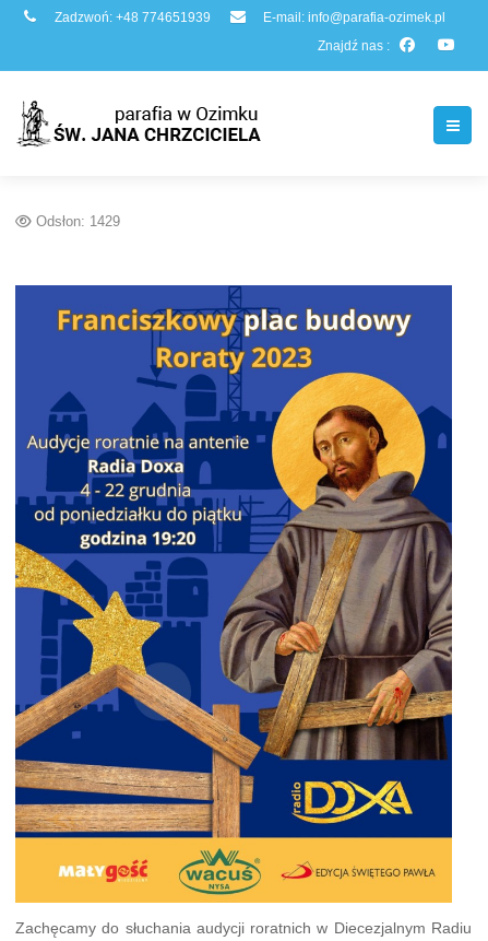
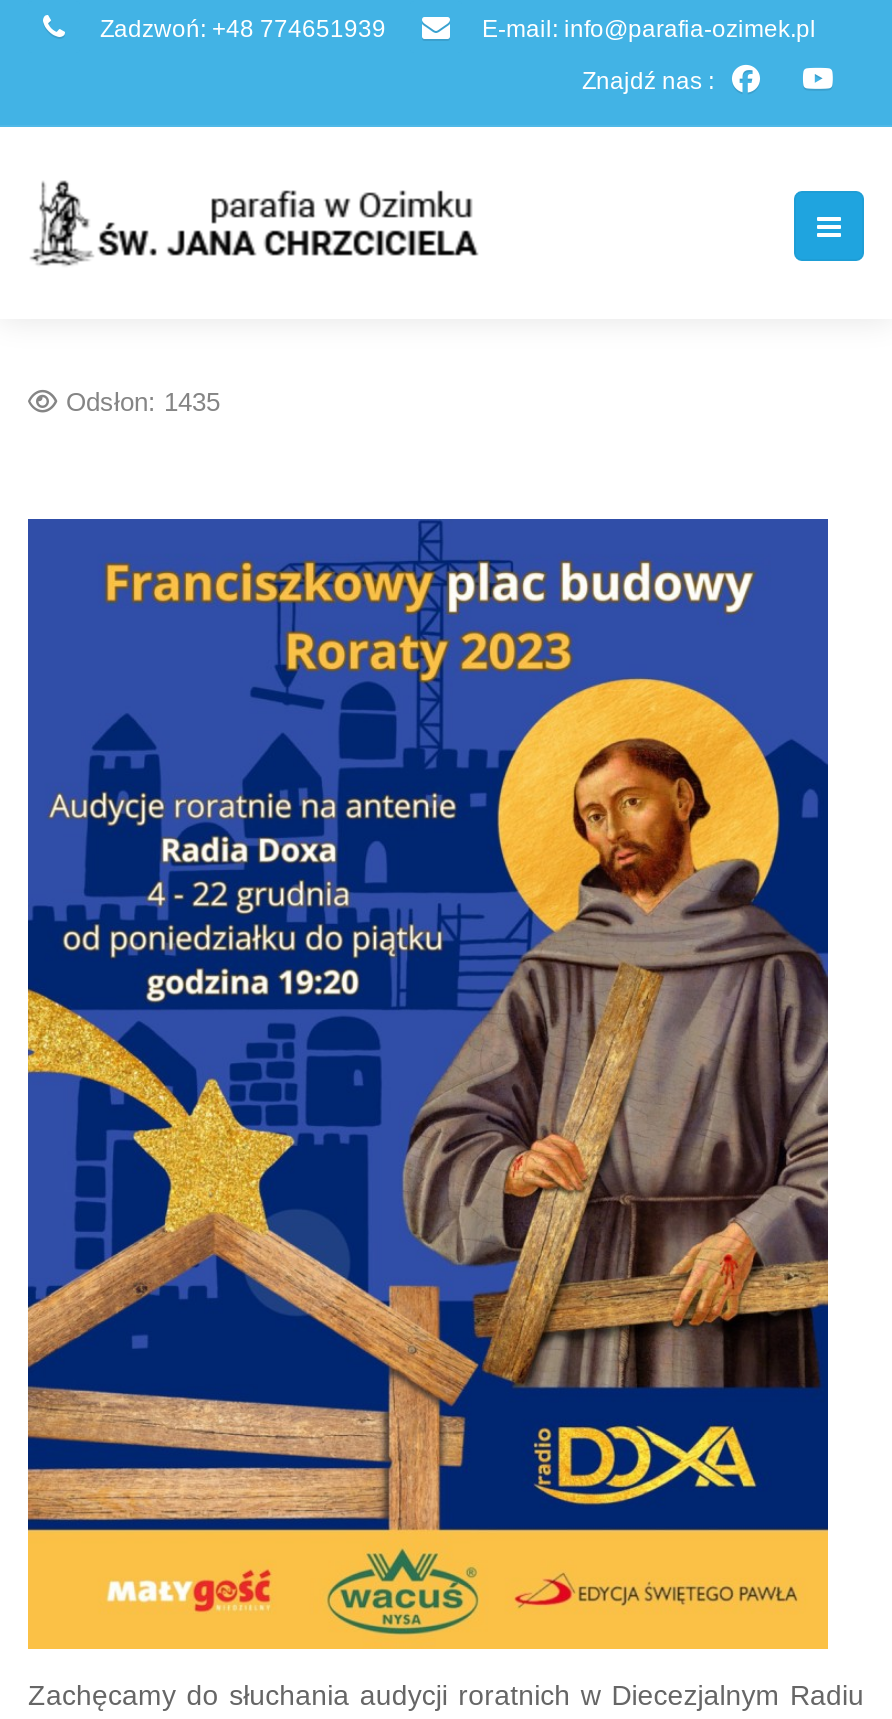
[36,213,120,230] Odsłon: 1429 -> [66,387,220,417] Odsłon: 1435

